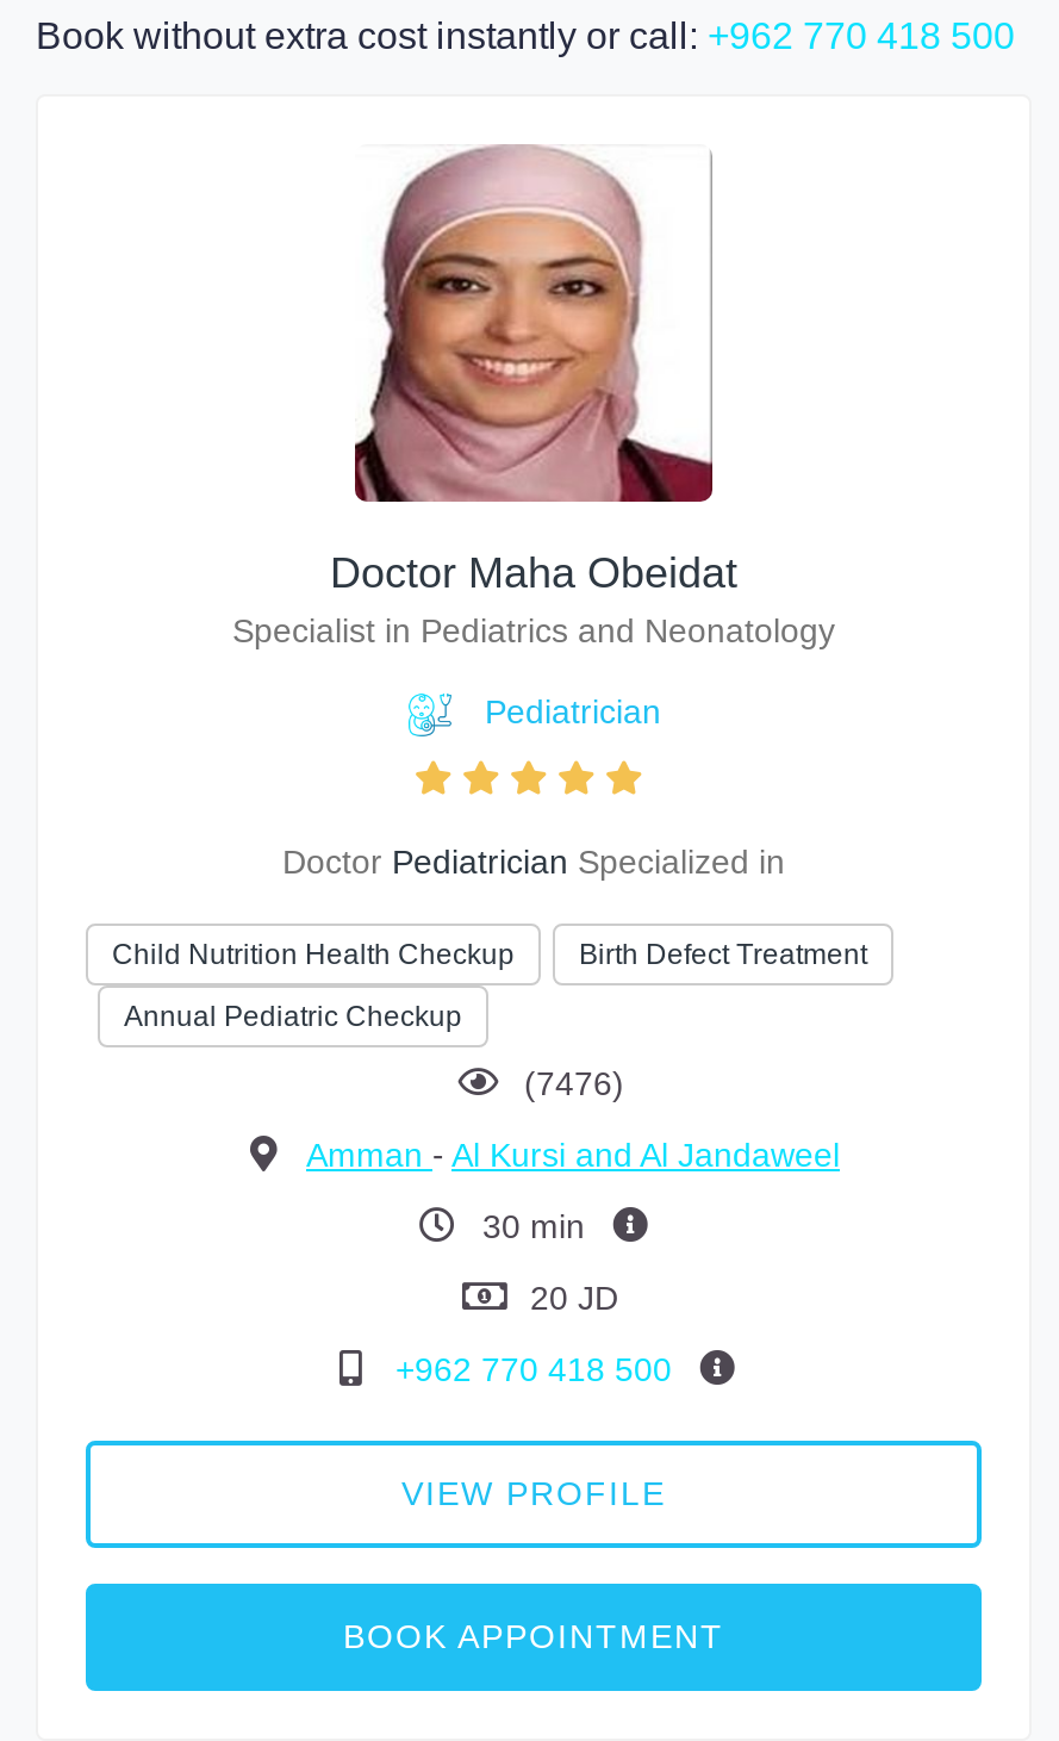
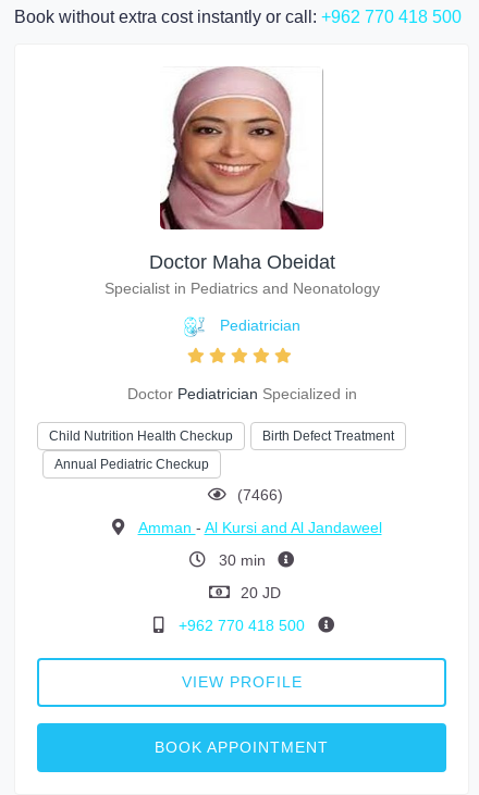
[515,1064,624,1102] (7476) -> [233,486,283,504] (7466)

